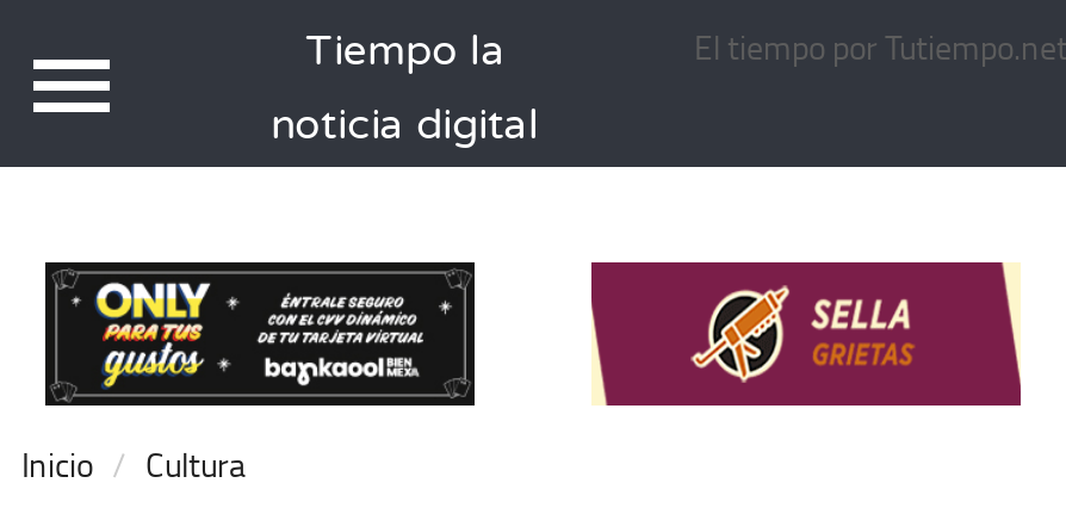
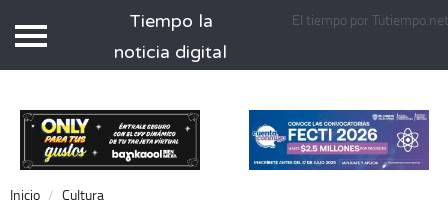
[589,260,1021,408] [image] -> [248,109,430,171] [image]

